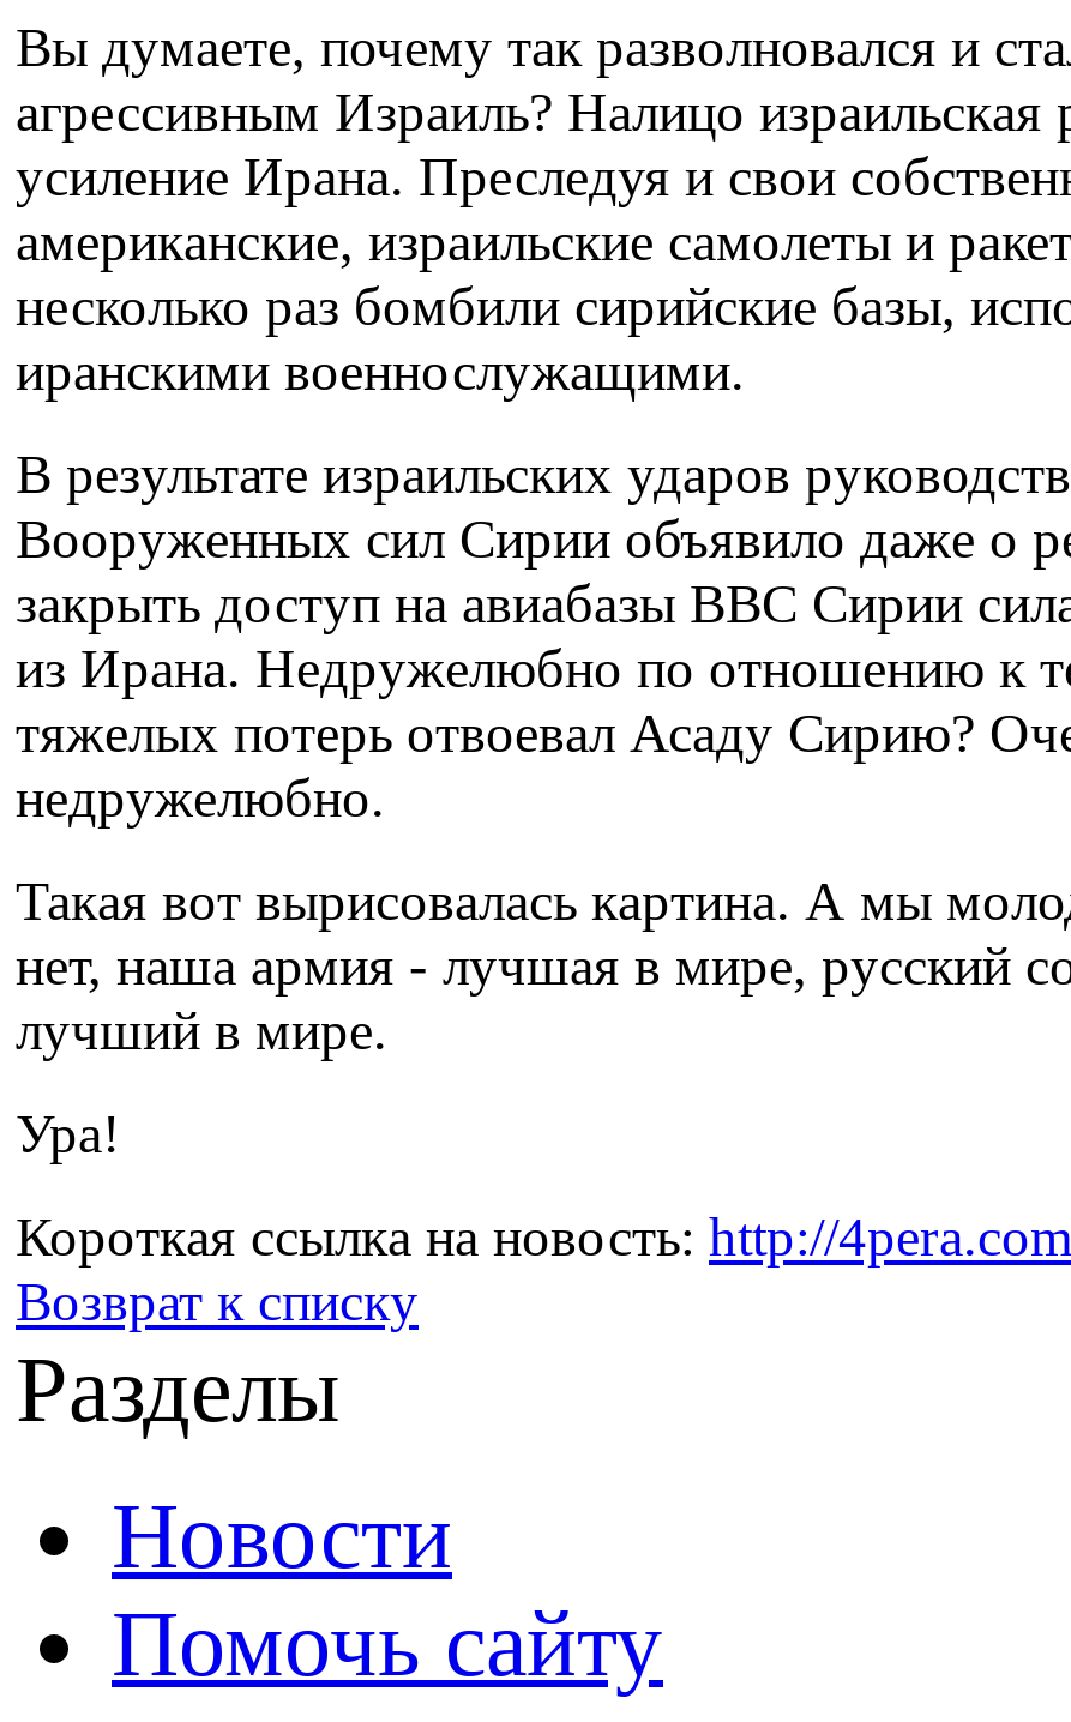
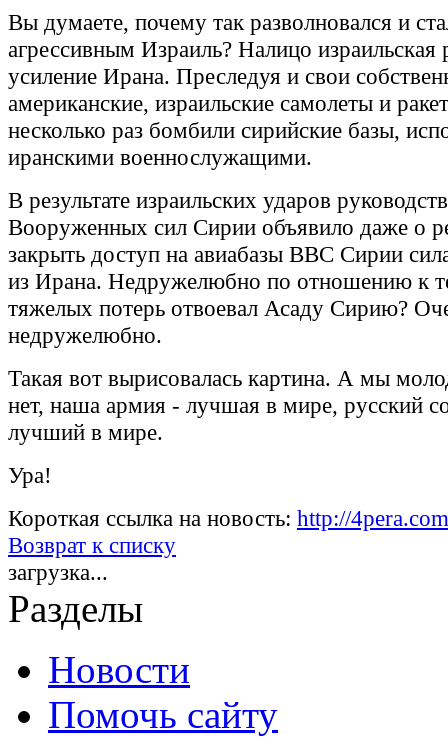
none -> [8,559,108,585] загрузка...

